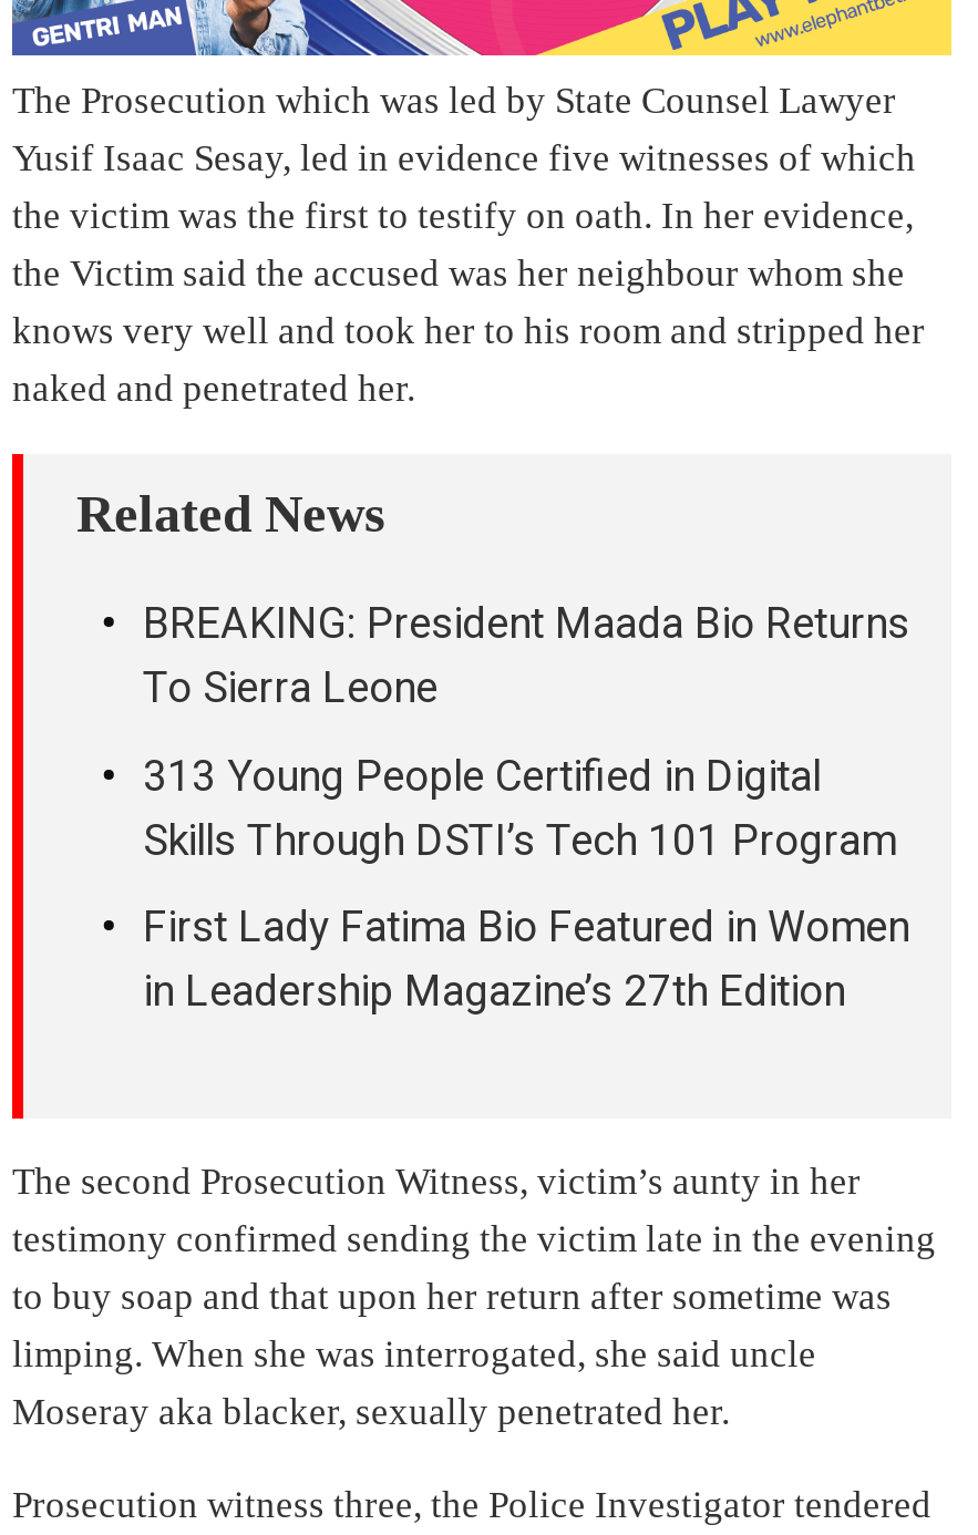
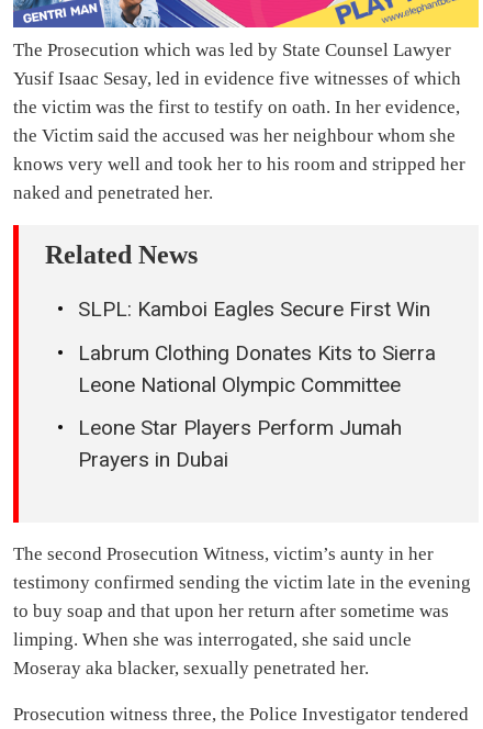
[143,599,909,714] BREAKING: President Maada Bio Returns | To Sierra Leone -> [78,297,430,322] SLPL: Kamboi Eagles Secure First Win
[143,751,896,866] 313 Young People Certified in Digital | Skills Through DSTI’s Tech 101 Program -> [78,340,436,397] Labrum Clothing Donates Kits to Sierra | Leone National Olympic Committee
[143,903,909,1018] First Lady Fatima Bio Featured in Women | in Leadership Magazine’s 27th Edition -> [78,416,402,473] Leone Star Players Perform Jumah | Prayers in Dubai

